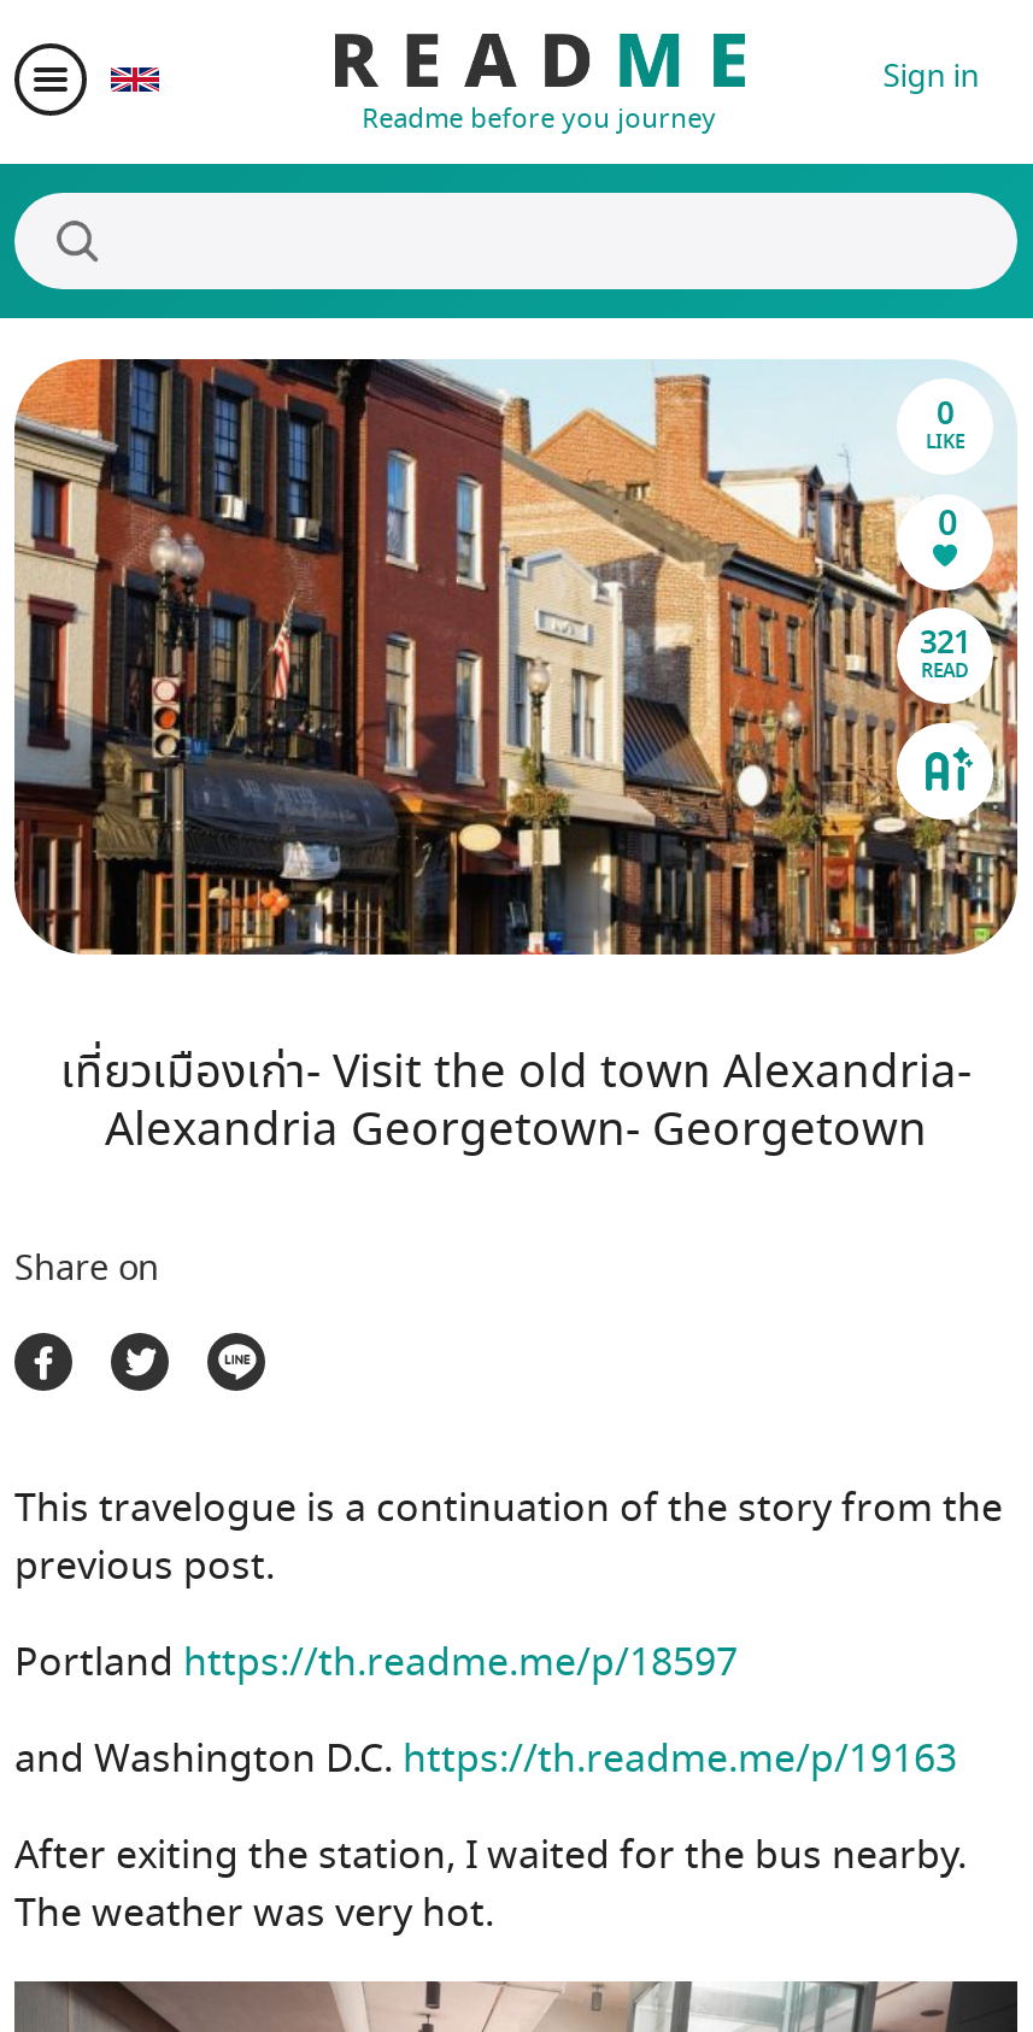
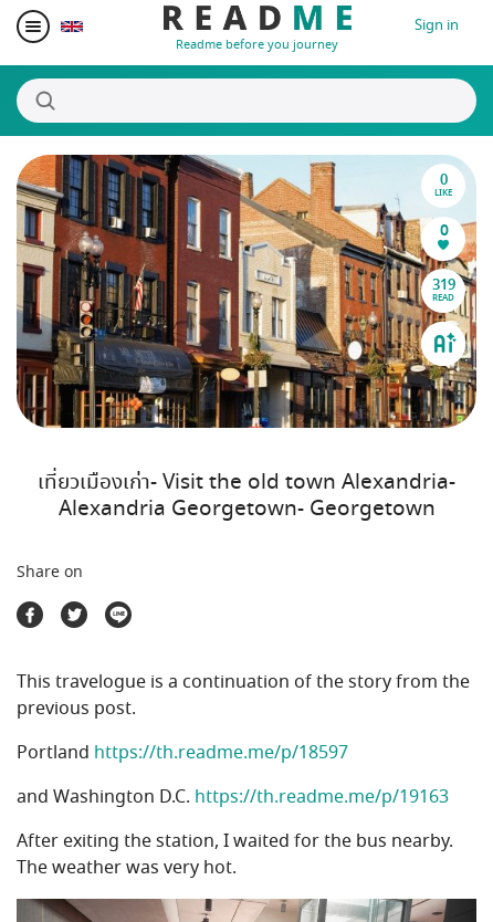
[920,619,970,665] 321 -> [432,274,455,295] 319

